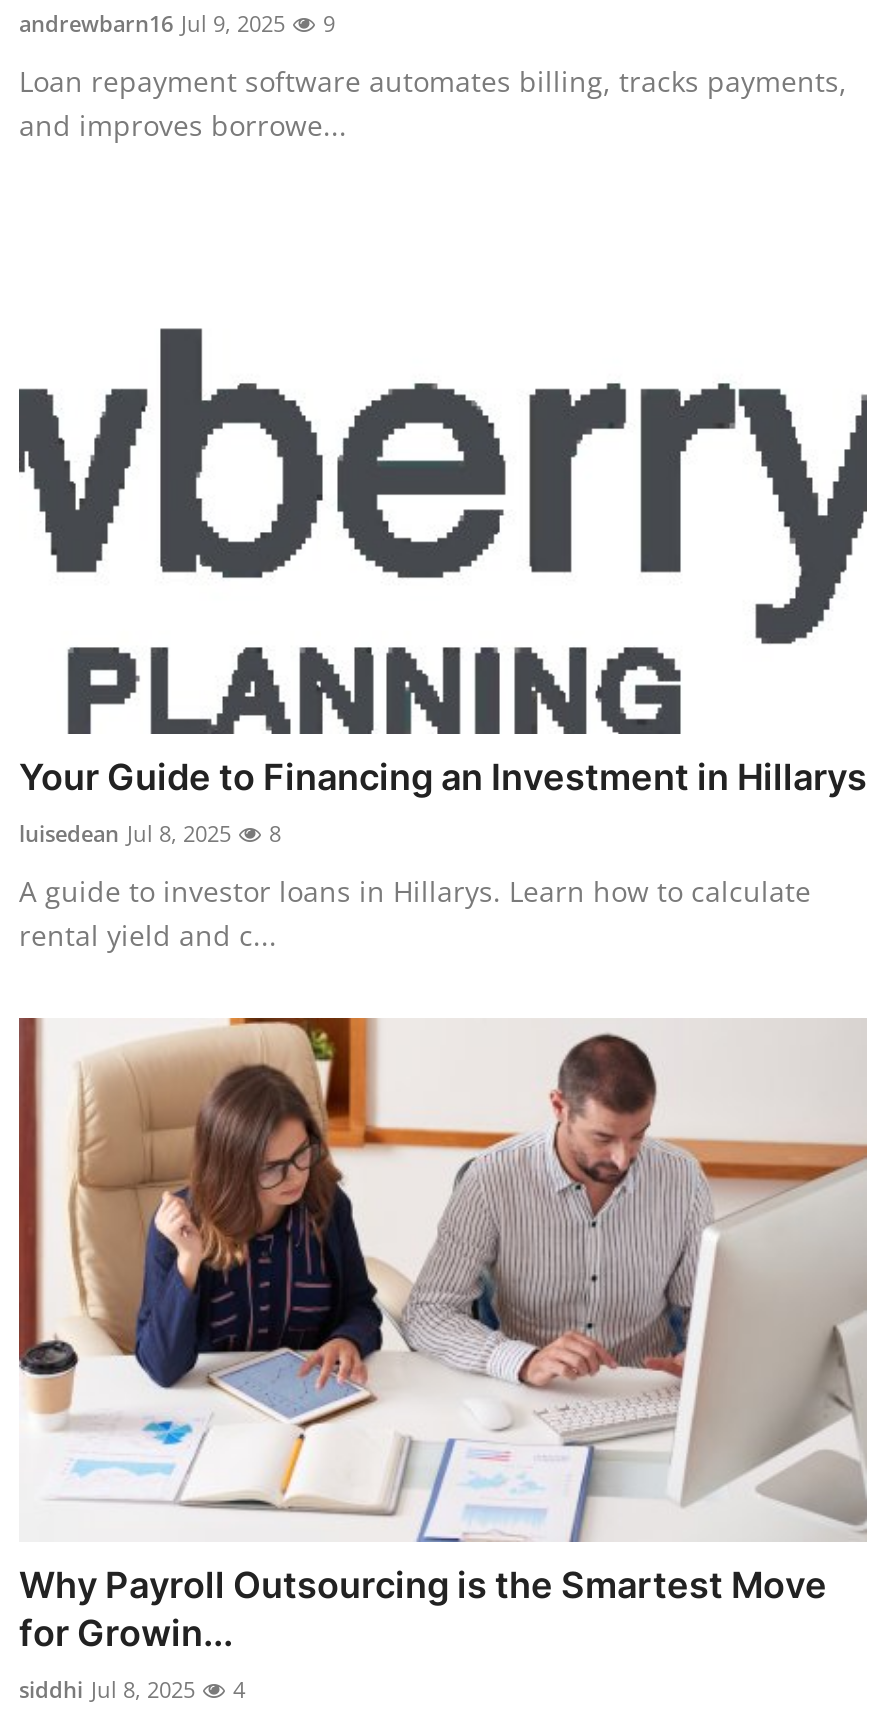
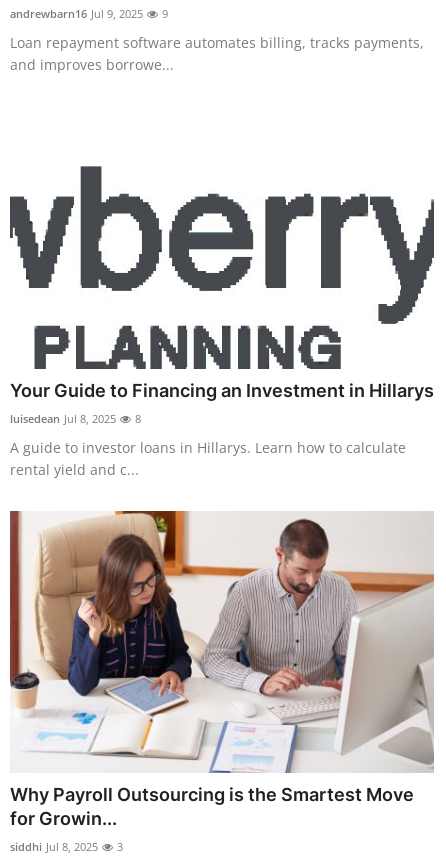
[19,1675,245,1705] siddhi Jul 8, 2025 4 -> [10,839,123,854] siddhi Jul 8, 2025 3

